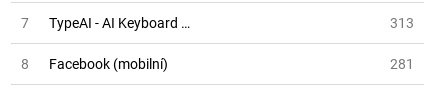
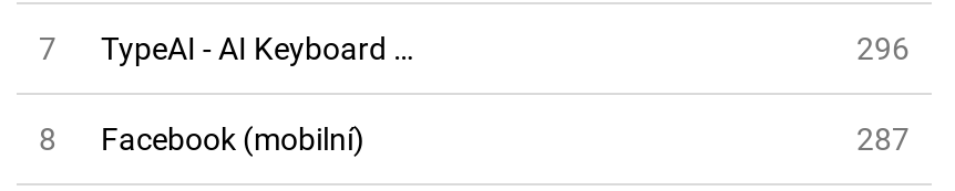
[390,15,414,31] 313 -> [856,31,910,66] 296
[390,56,414,72] 281 -> [856,121,910,157] 287

